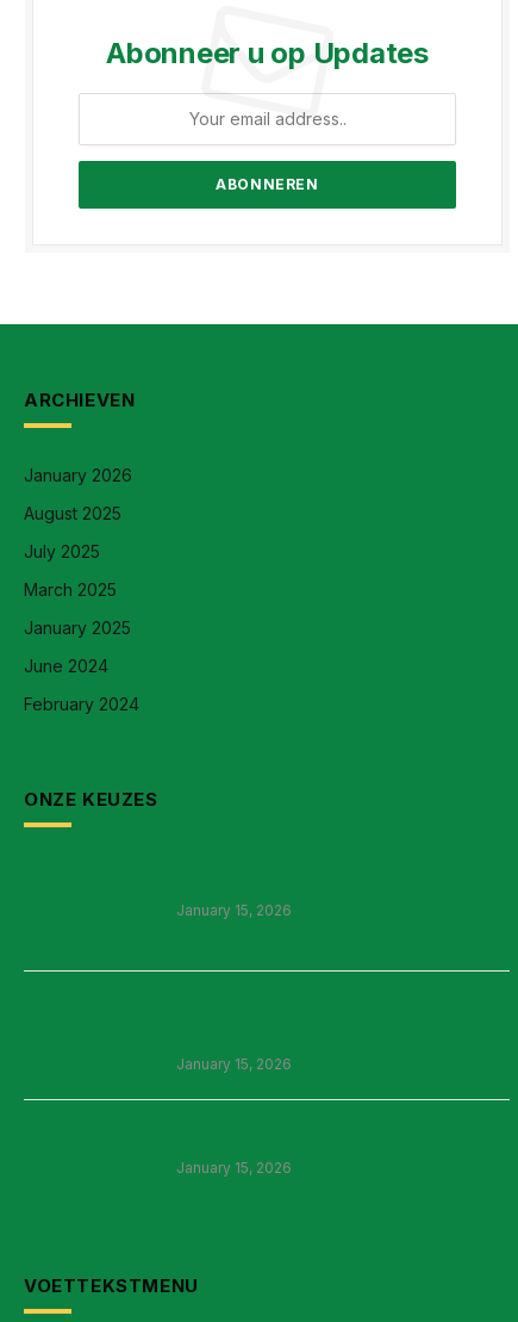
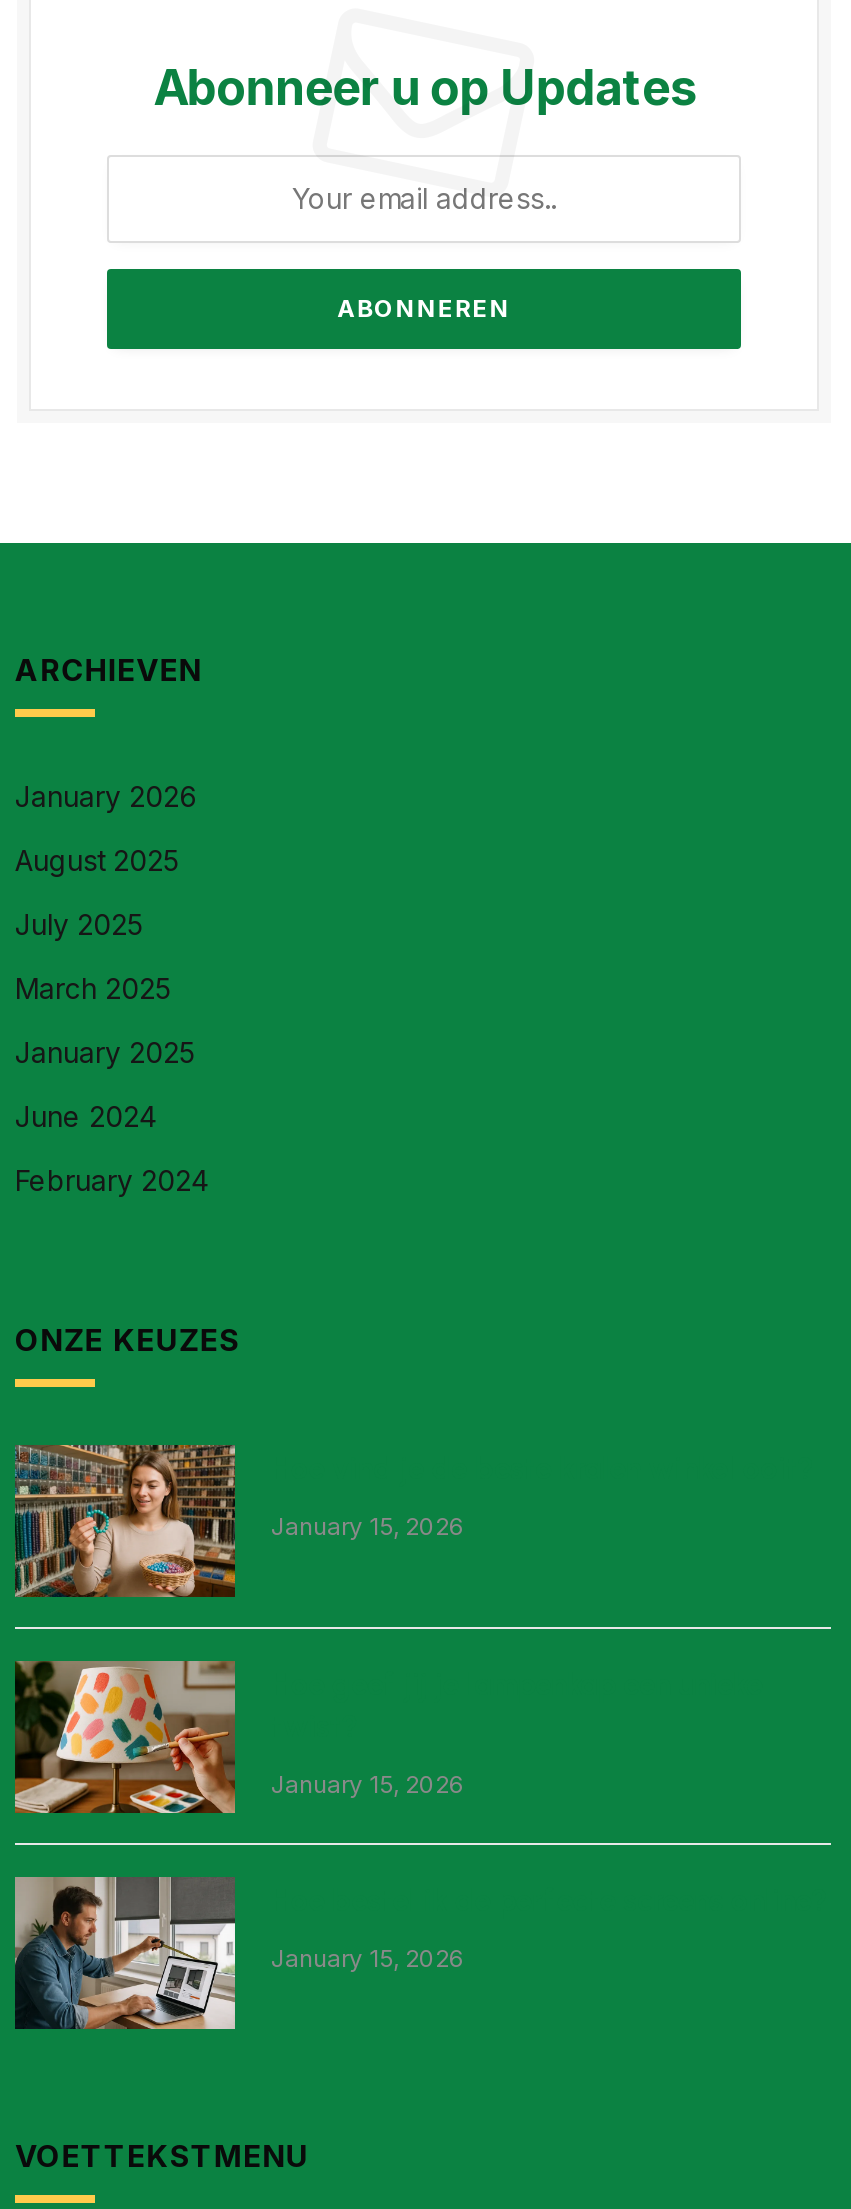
none -> [13,1443,237,1599] [image]
none -> [13,1659,237,1815] [image]
none -> [13,1875,237,2031] [image]

